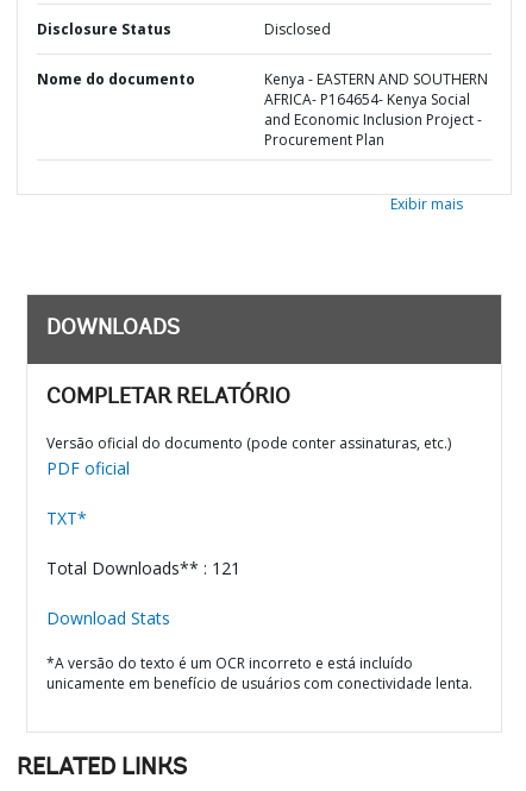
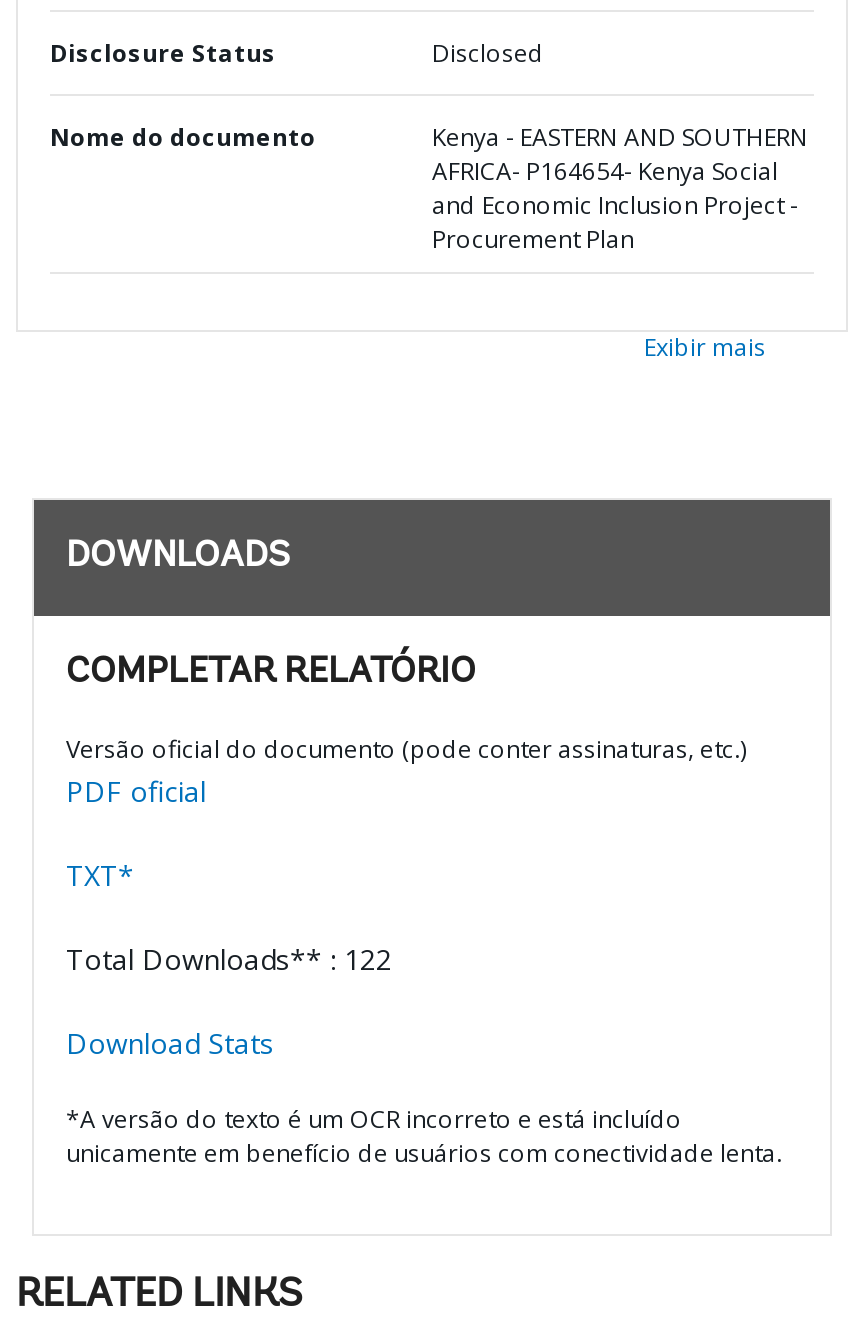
[46,557,240,579] Total Downloads** : 121 -> [66,940,392,978] Total Downloads** : 122

